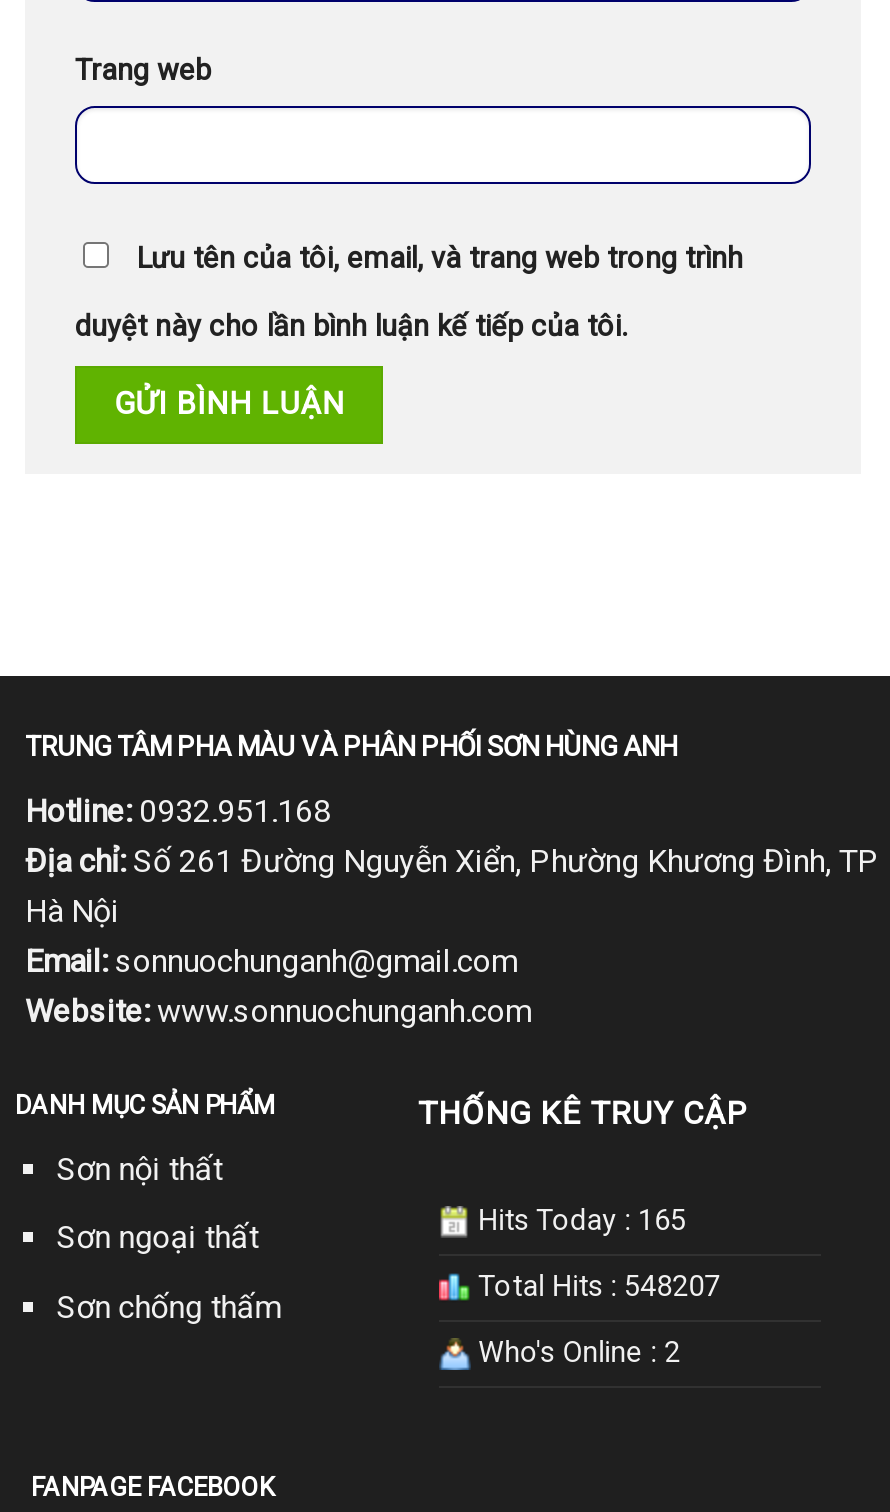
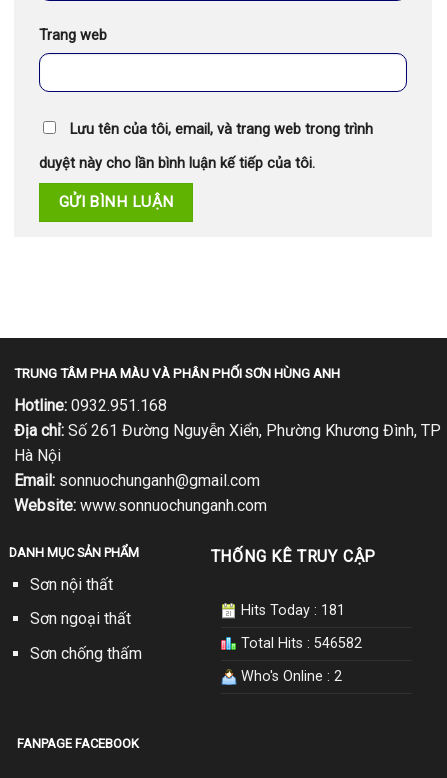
[470,1203,686,1237] Hits Today : 165 -> [237,602,345,619] Hits Today : 181
[470,1269,720,1303] Total Hits : 548207 -> [237,635,362,652] Total Hits : 546582

